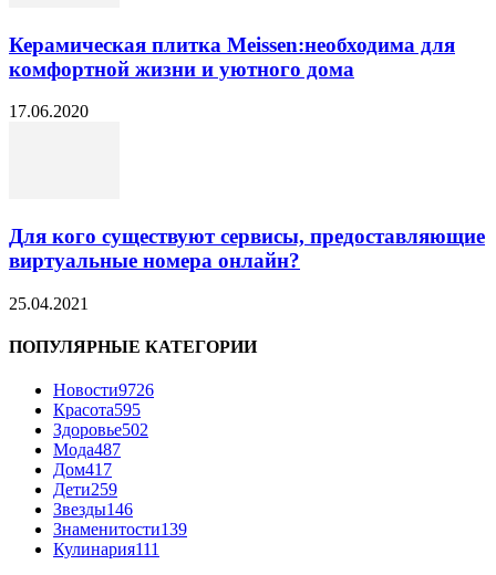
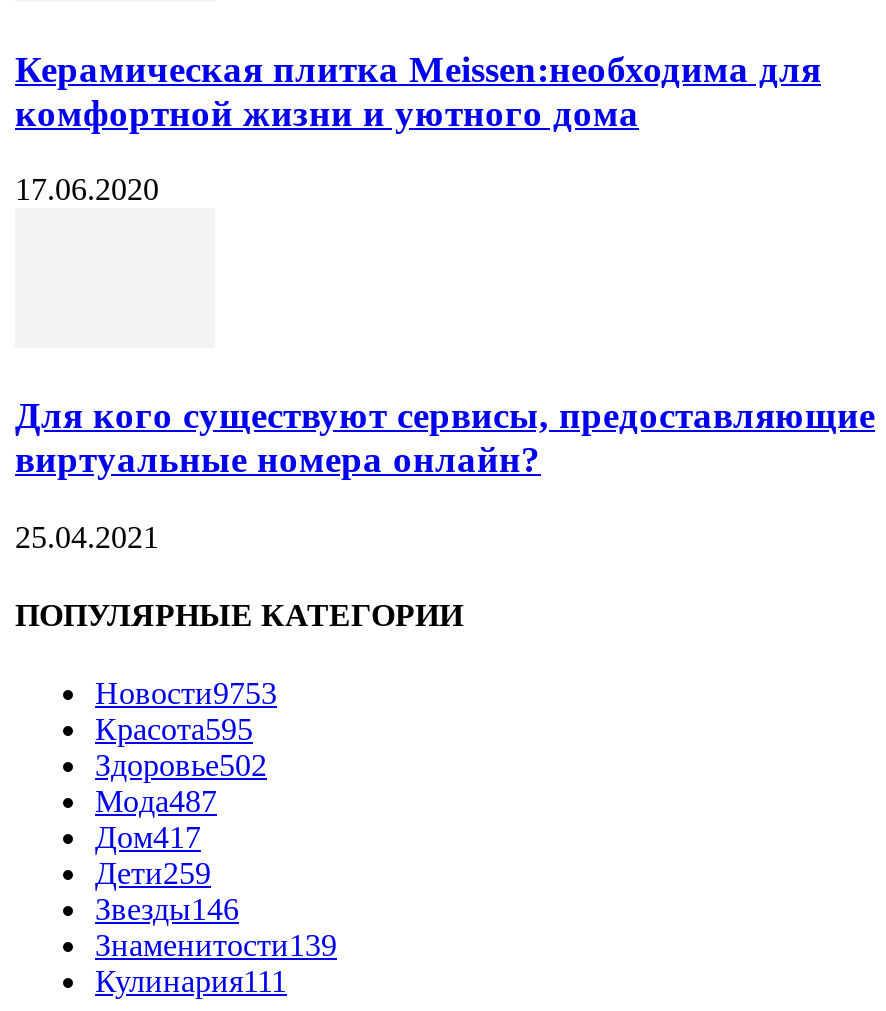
[53,381,154,399] Новости9726 -> [95,676,277,710] Новости9753

